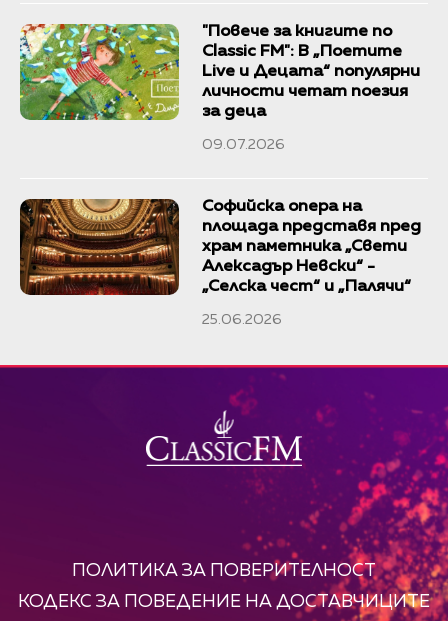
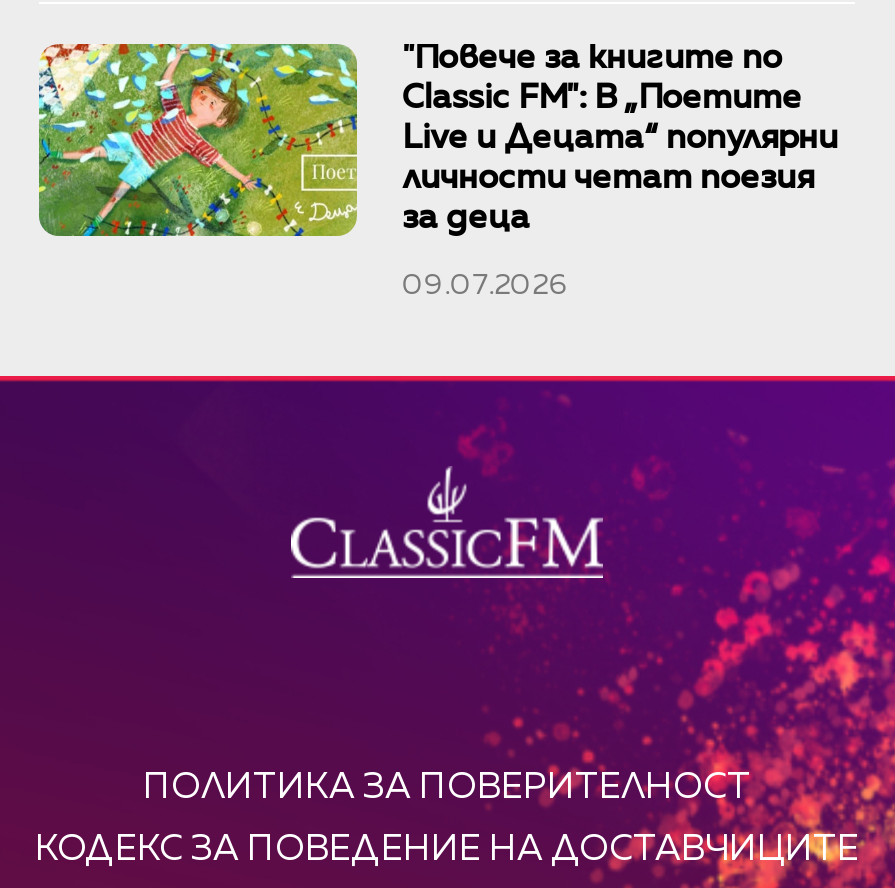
[19,198,421,327] [image] | Софийска опера на | площада представя пред | храм паметника „Свети | Алексадър Невски“ - | „Селска чест“ и „Палячи“ | 25.06.2026 -> none

